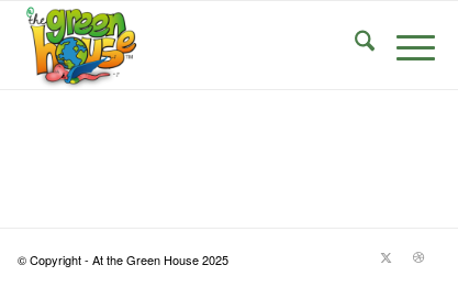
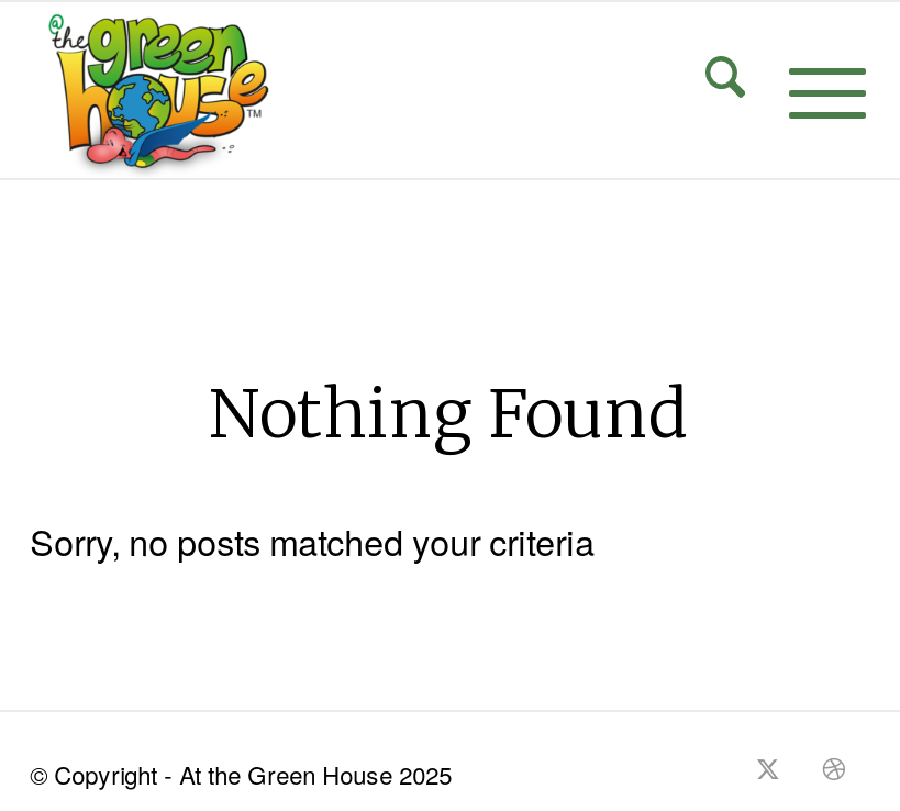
none -> [30,371,688,566] Nothing Found | Sorry, no posts matched your criteria

